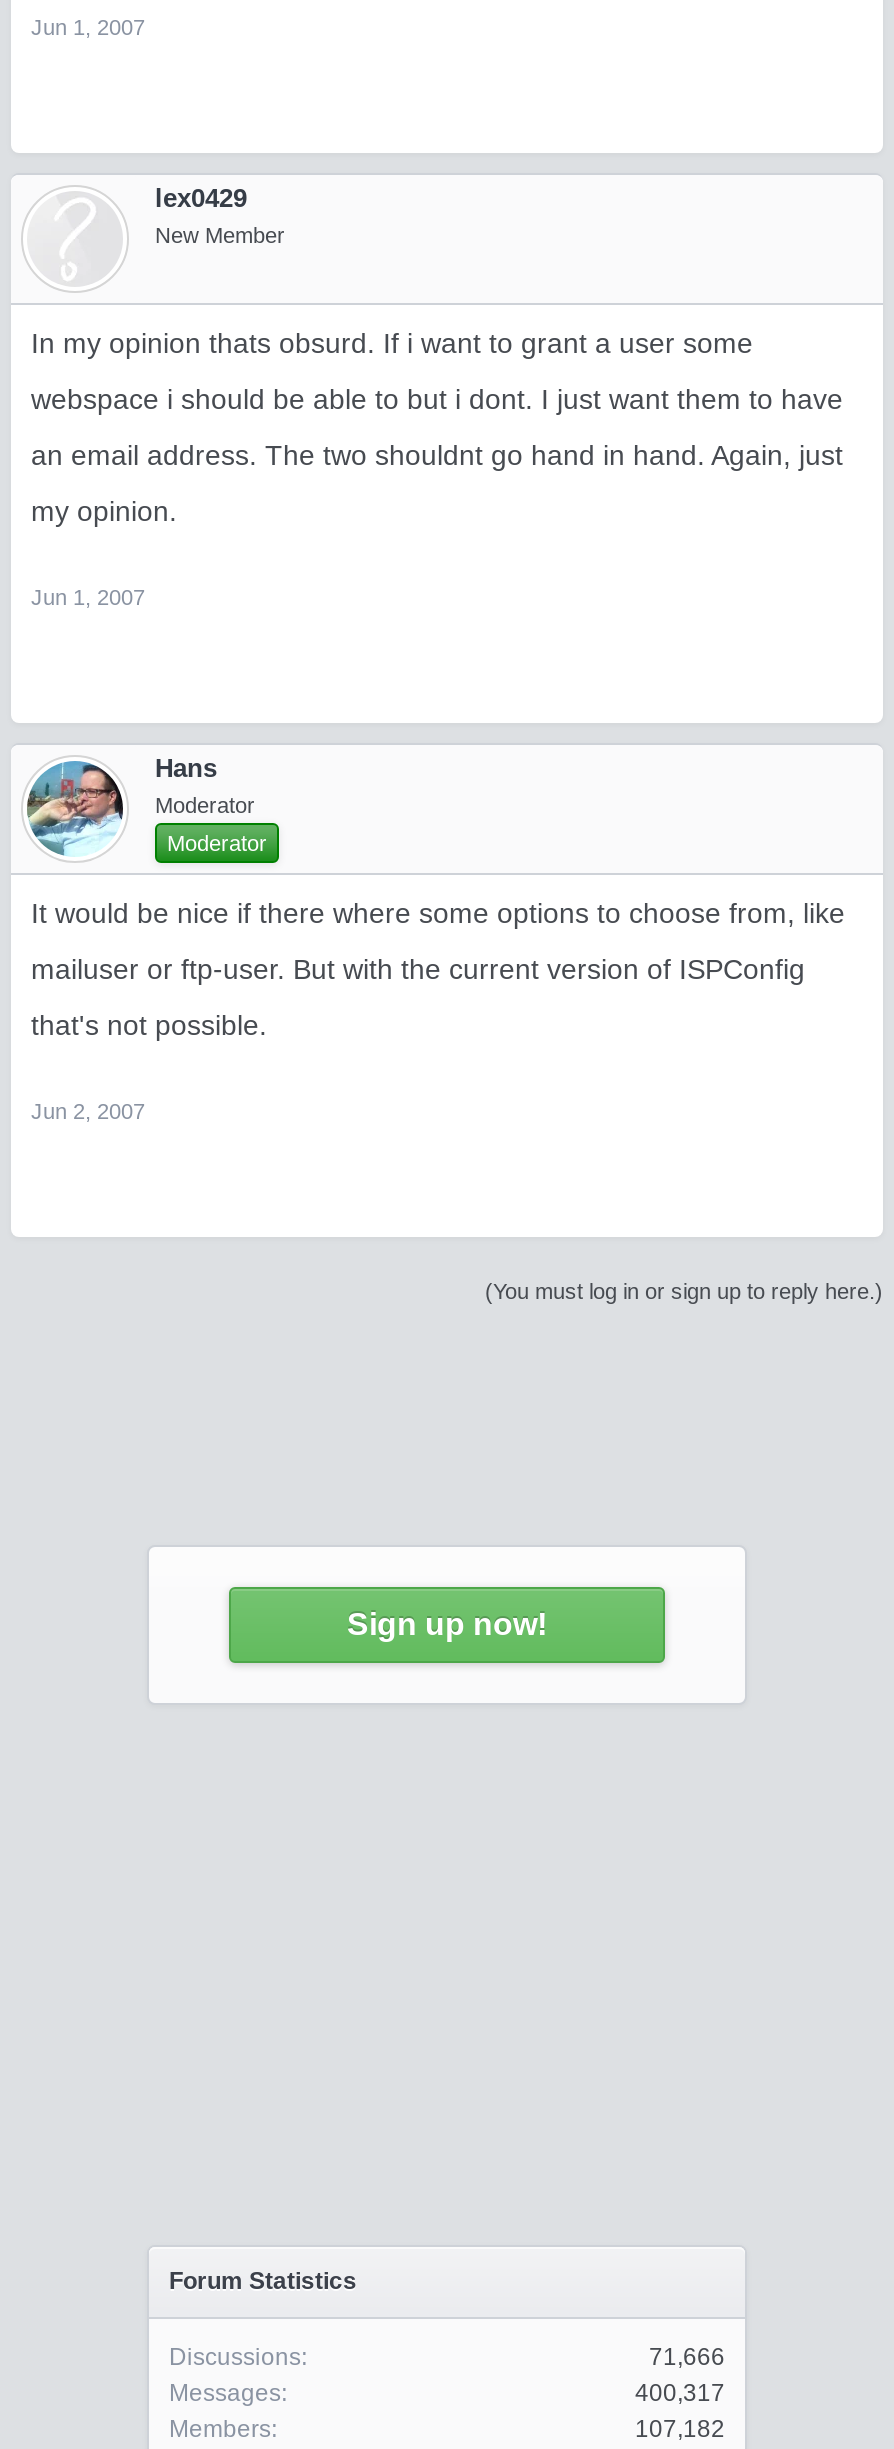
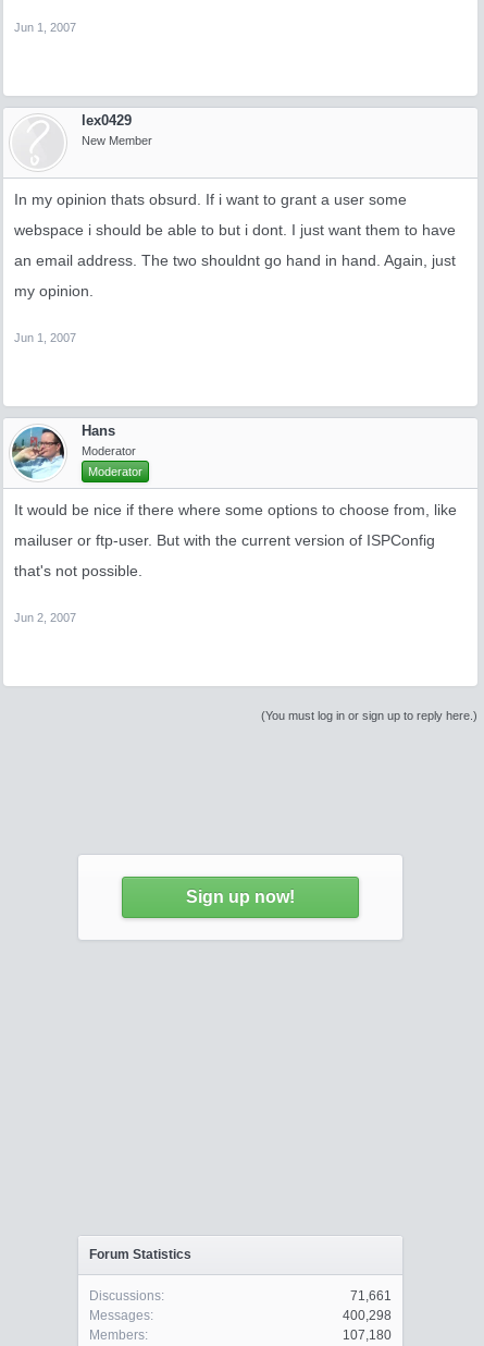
[649,2343,725,2371] 71,666 -> [350,1288,392,1304] 71,661
[635,2379,725,2407] 400,317 -> [343,1308,392,1323] 400,298
[635,2415,725,2443] 107,182 -> [343,1327,392,1343] 107,180

